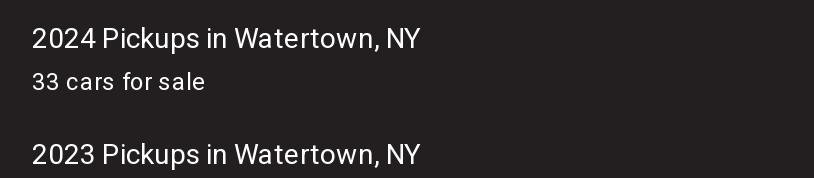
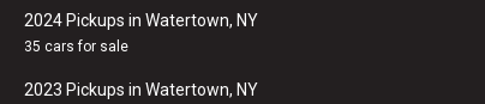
[32,68,206,96] 33 cars for sale -> [24,38,128,55] 35 cars for sale

